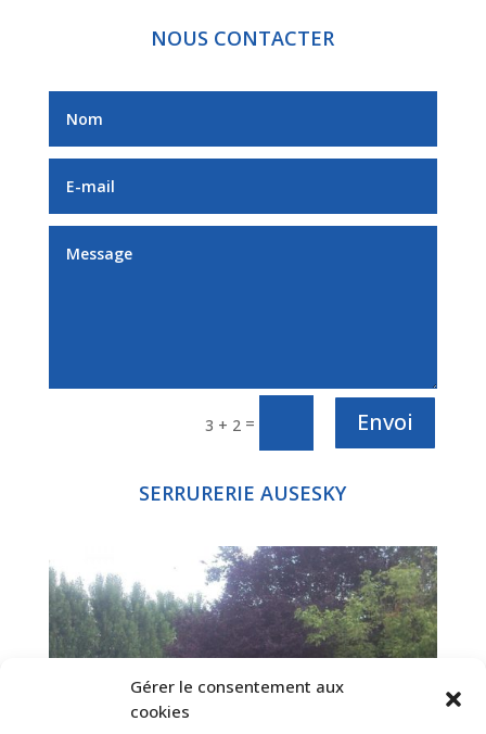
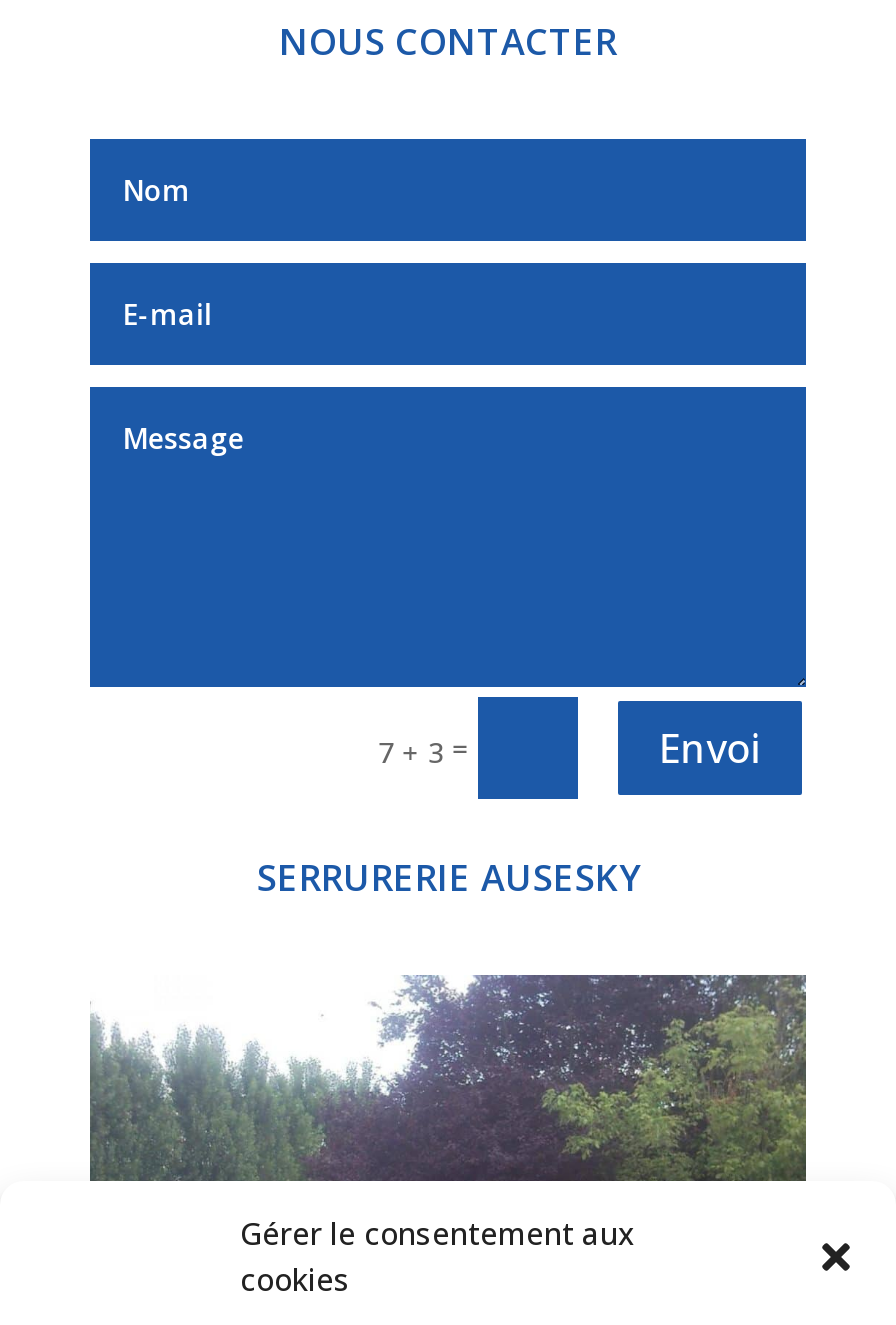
[205,412,259,435] 3 + 2 = -> [378,730,478,771] 7 + 3 =

